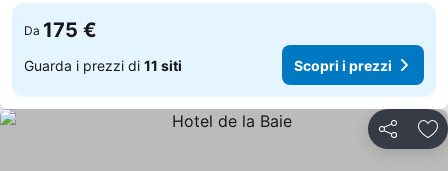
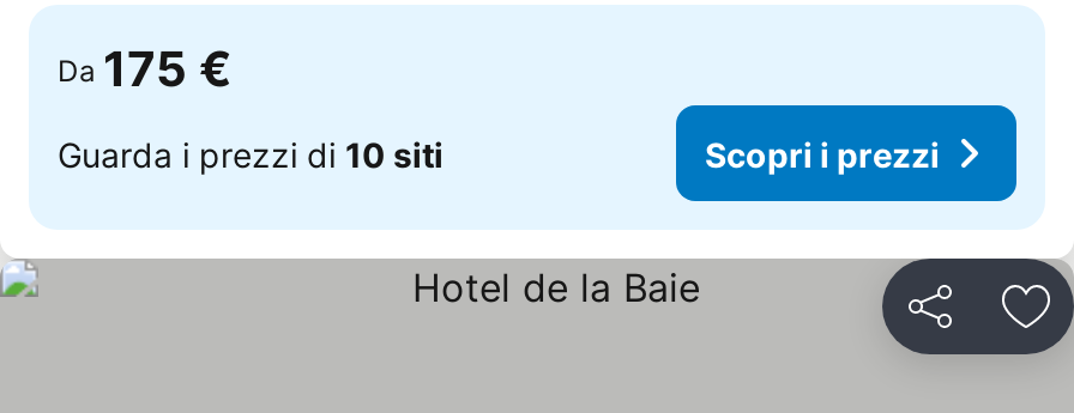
[24,56,182,73] Guarda i prezzi di 11 siti -> [58,133,444,174] Guarda i prezzi di 10 siti

